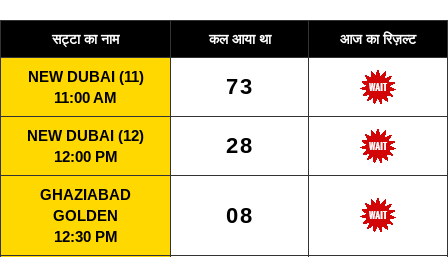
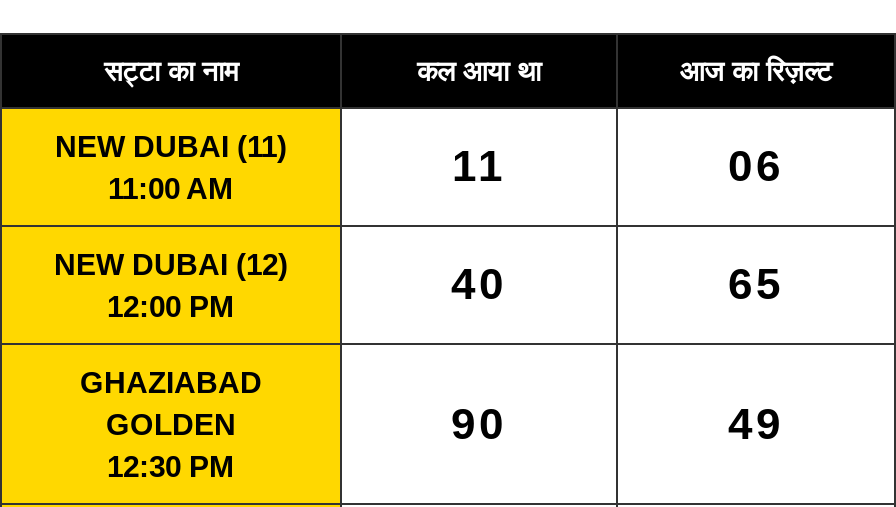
[225,74,253,99] 73 -> [452,140,784,190] 11 | 06
[225,133,253,158] 28 -> [451,258,784,308] 40 | 65
[225,203,253,228] 08 -> [451,398,784,448] 90 | 49

